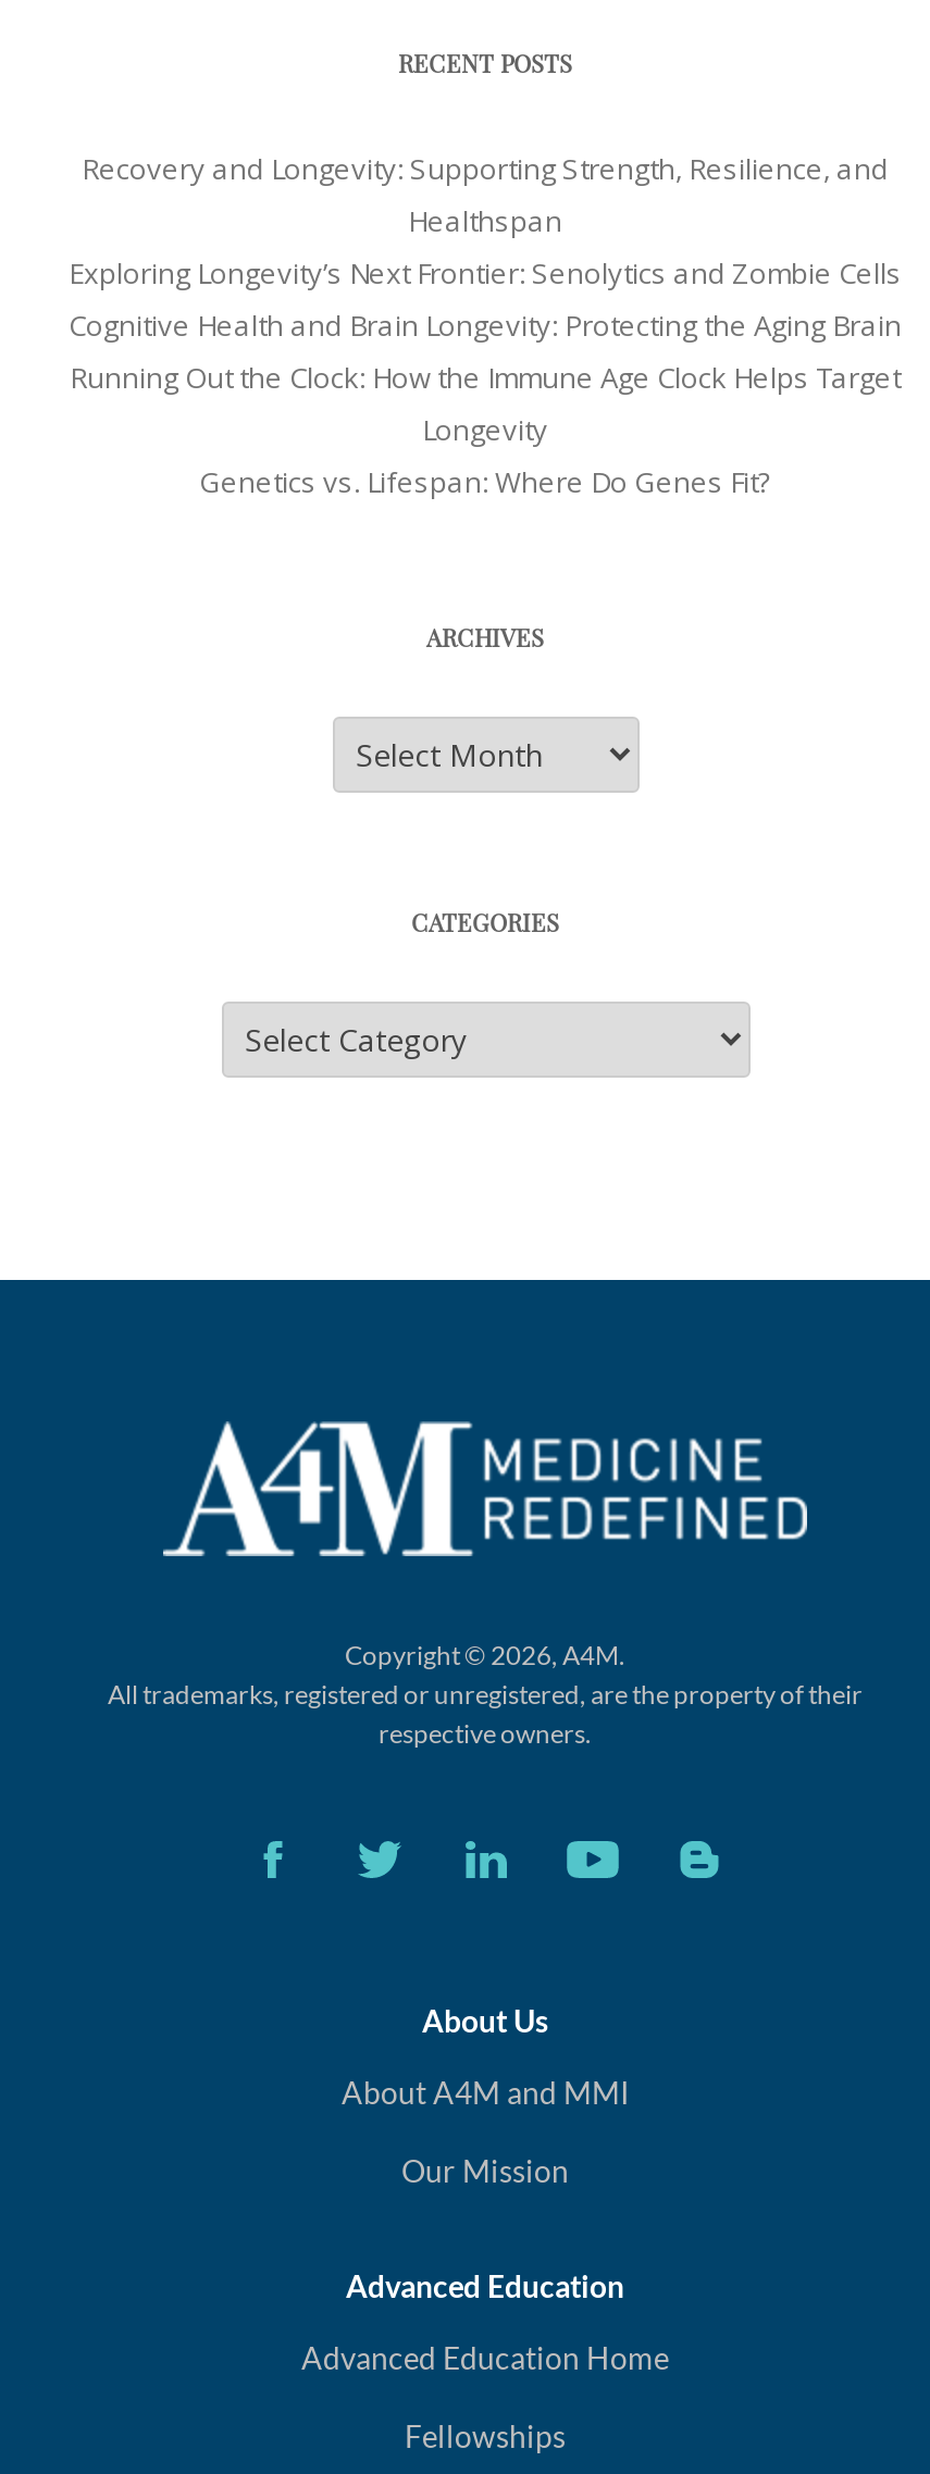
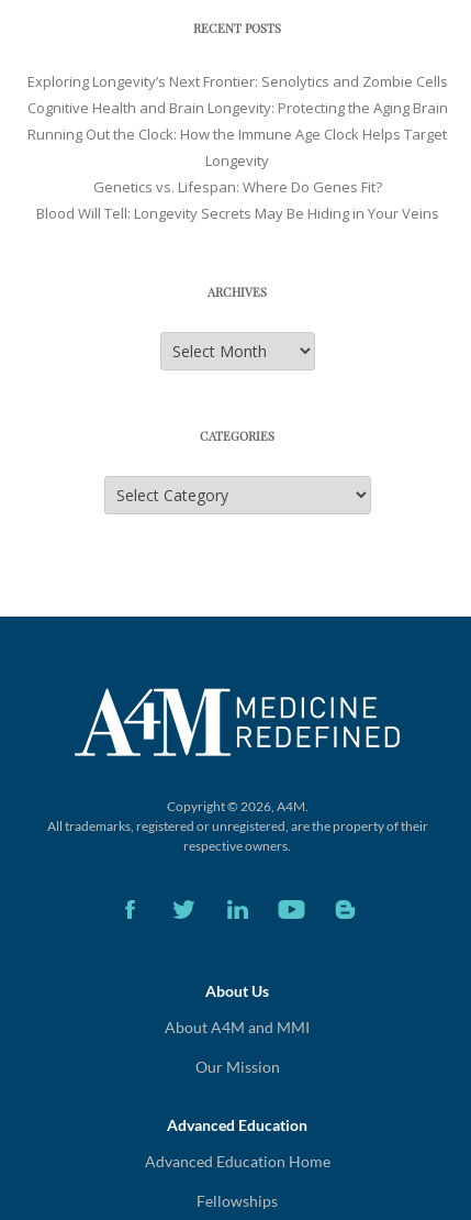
[82,148,889,239] Recovery and Longevity: Supporting Strength, Resilience, and | Healthspan -> none
moved [69,252,902,500] -> [27,71,447,196]: Exploring Longevity’s Next Frontier: Senolytics and Zombie Cells | Cognitive Health and Brain Longevity: Protecting the Aging Brain | Running Out the Clock: How the Immune Age Clock Helps Target | Longevity | Genetics vs. Lifespan: Where Do Genes Fit?
none -> [36,203,439,223] Blood Will Tell: Longevity Secrets May Be Hiding in Your Veins

